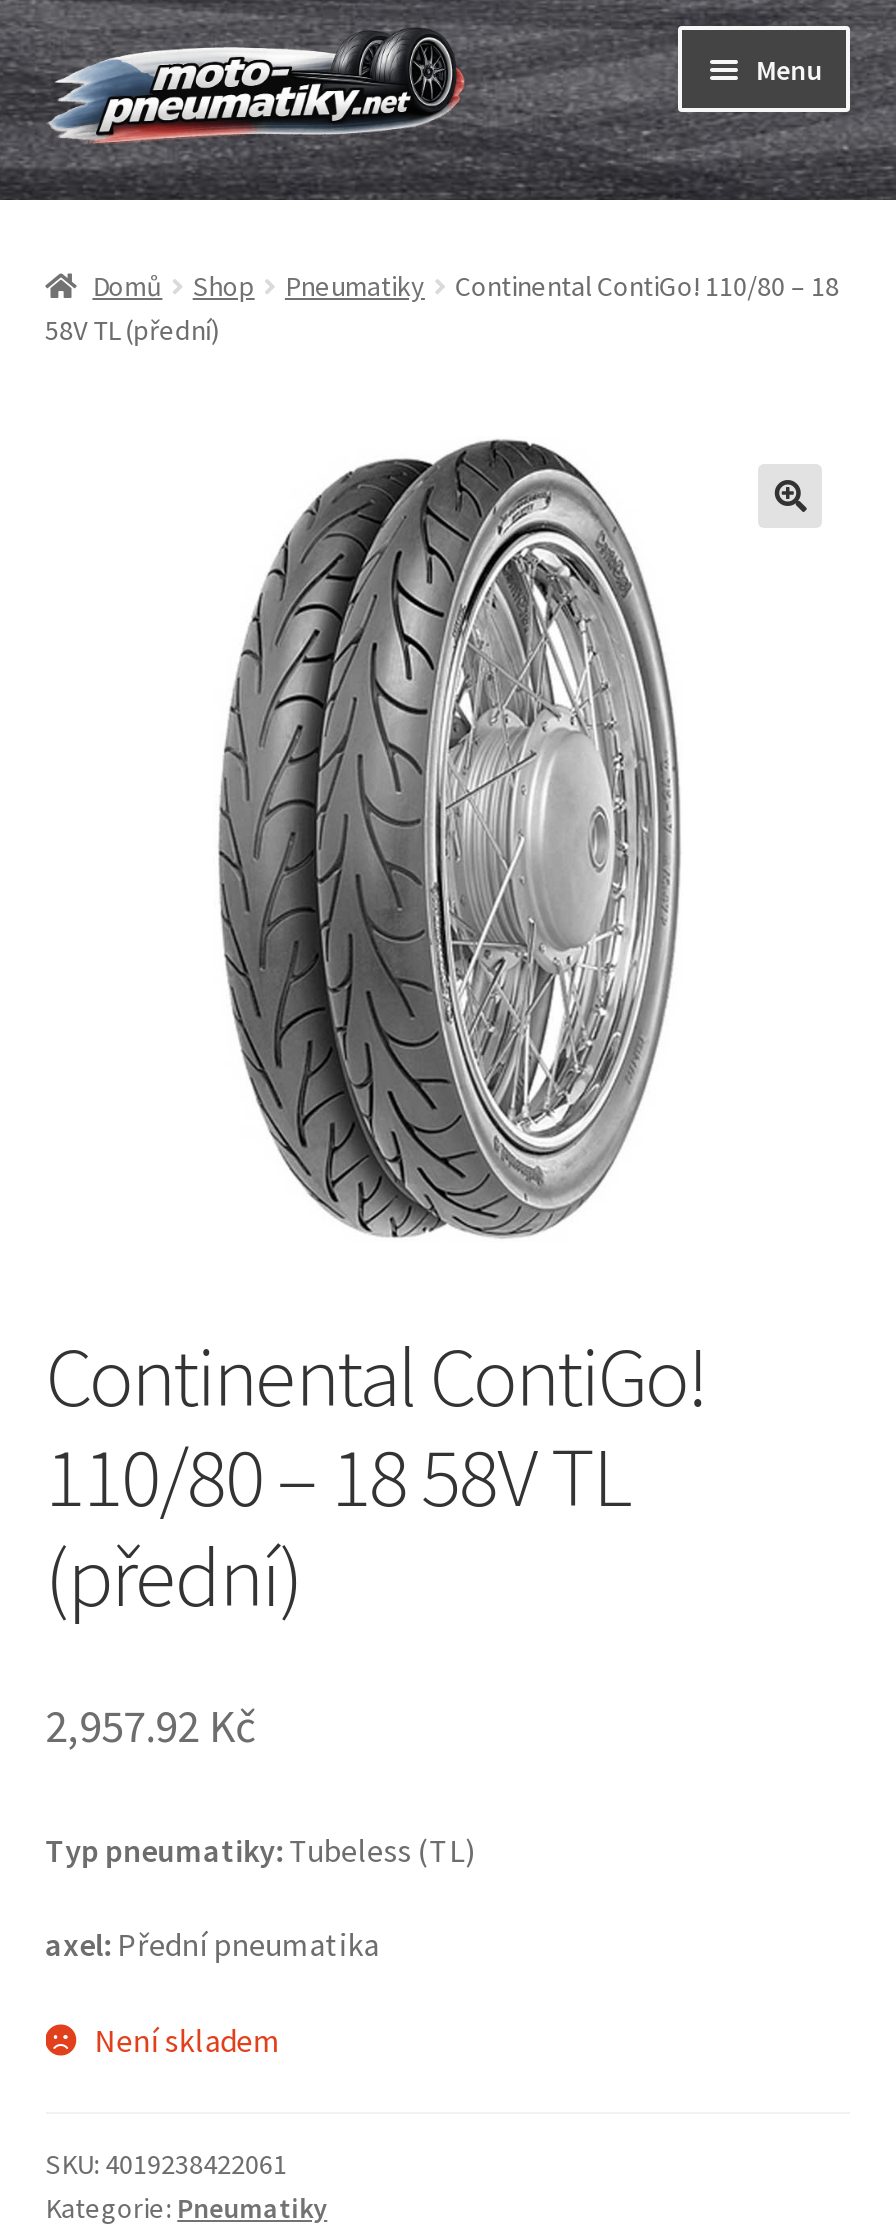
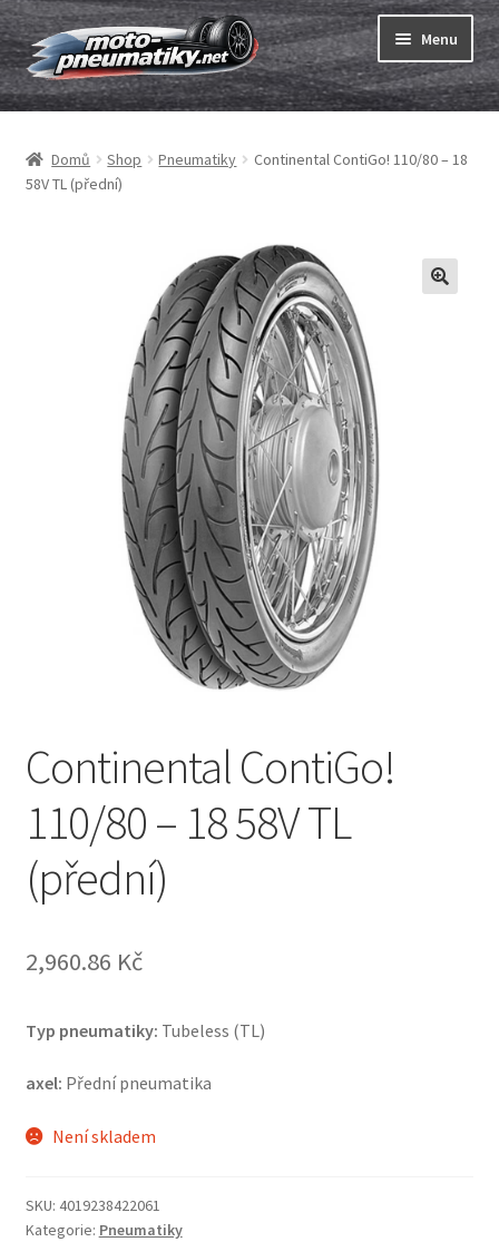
[45,1698,255,1754] 2,957.92 Kč -> [25,945,142,977] 2,960.86 Kč

